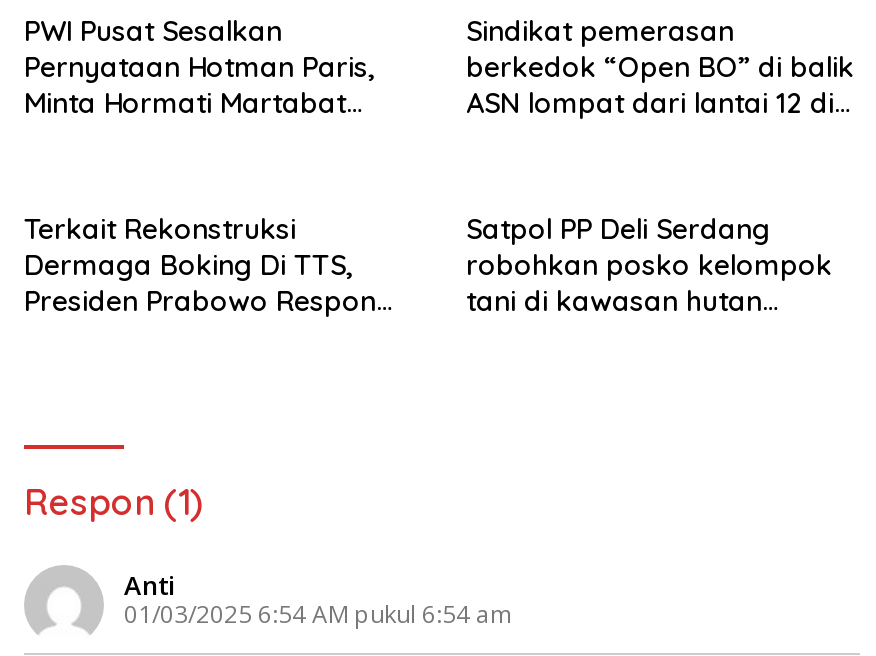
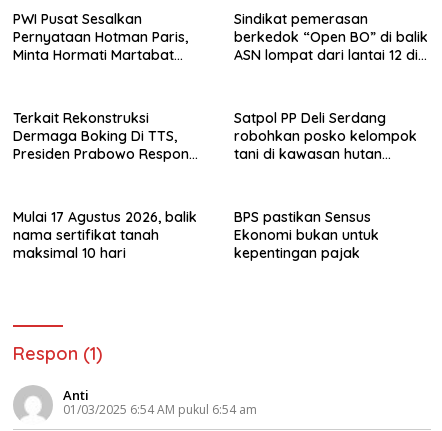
none -> [13,208,197,262] Mulai 17 Agustus 2026, balik | nama sertifikat tanah | maksimal 10 hari
none -> [234,208,379,262] BPS pastikan Sensus | Ekonomi bukan untuk | kepentingan pajak

